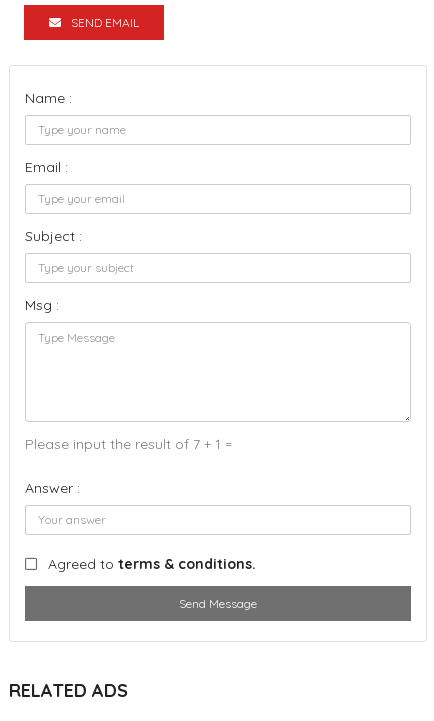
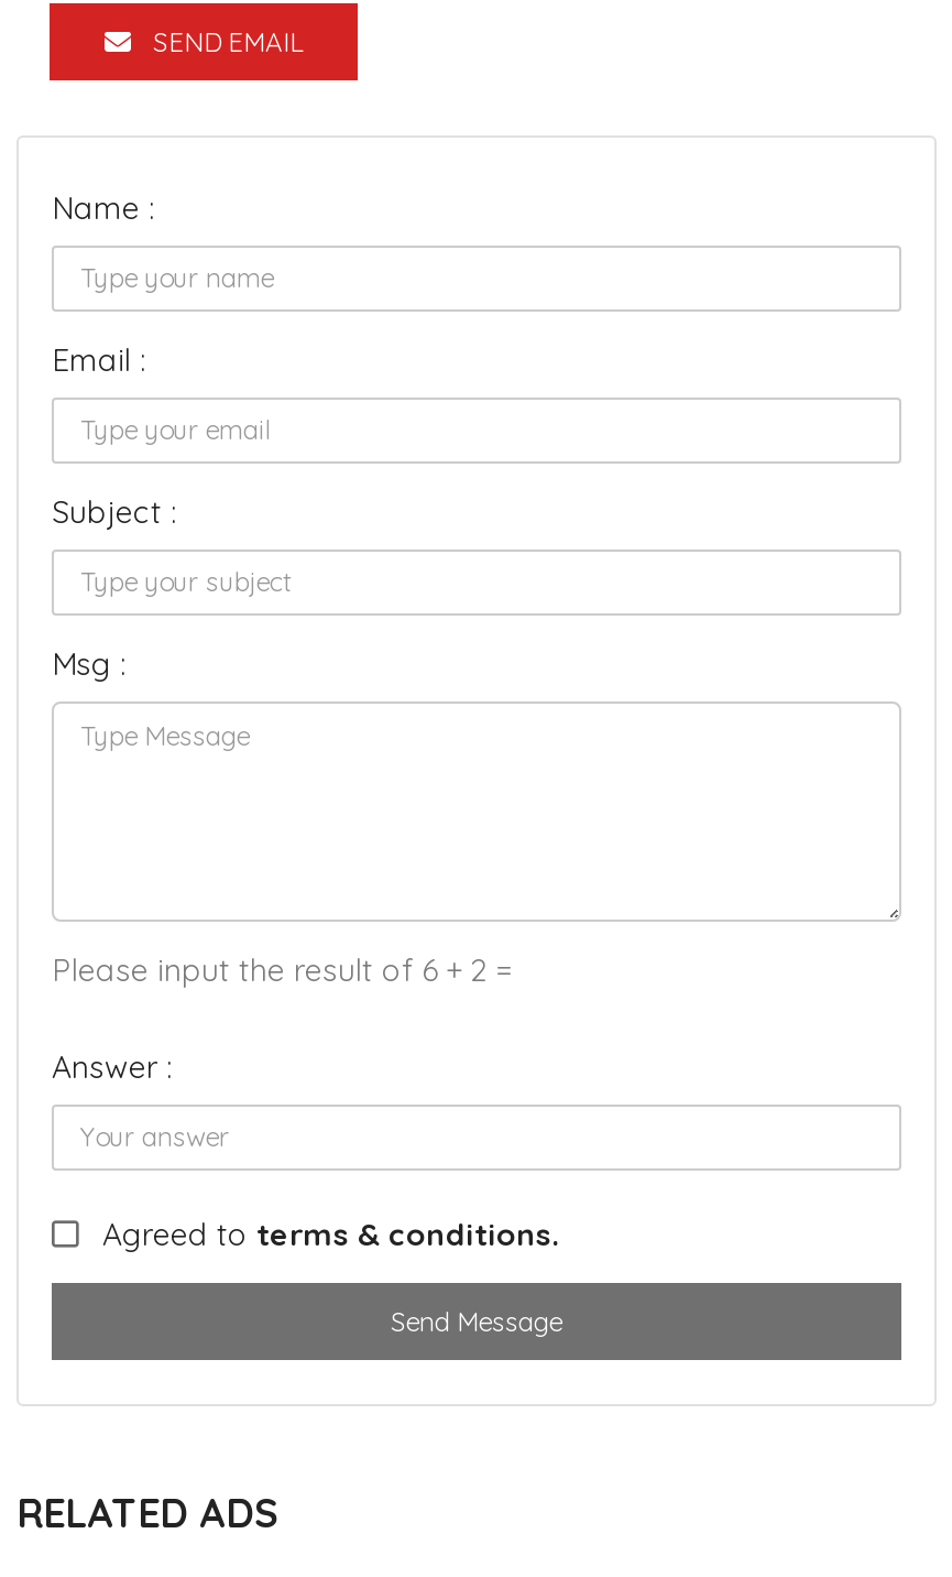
[25,435,232,453] Please input the result of 7 + 1 = -> [52,950,512,990] Please input the result of 6 + 2 =

